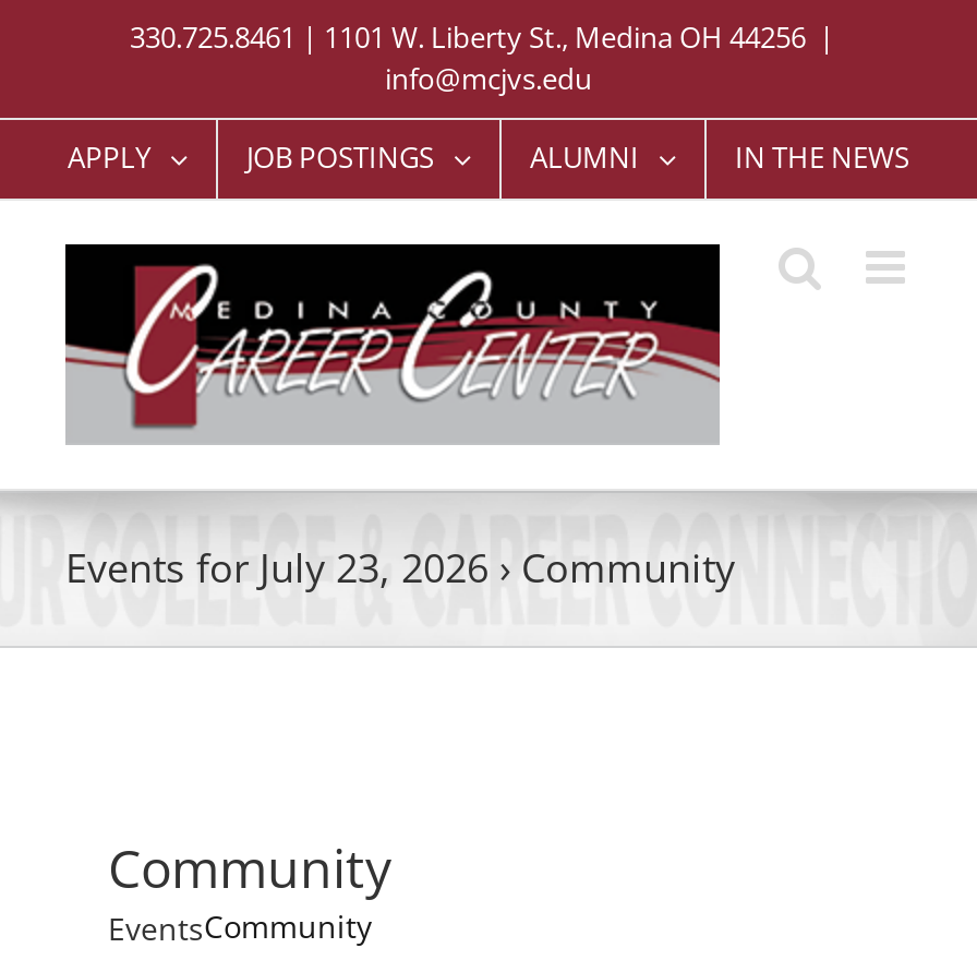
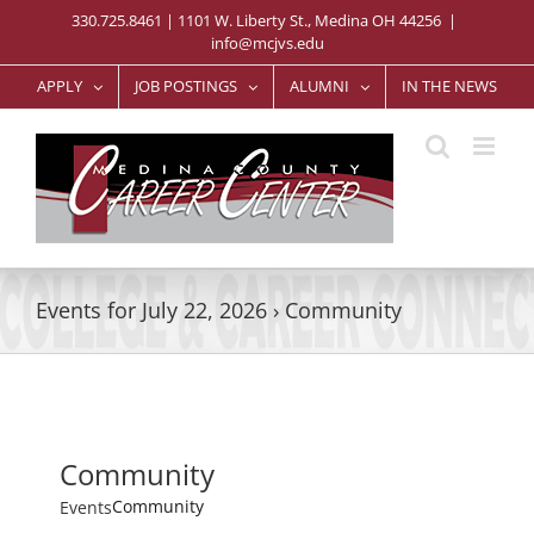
[65,540,735,593] Events for July 23, 2026 › Community -> [36,295,402,324] Events for July 22, 2026 › Community

